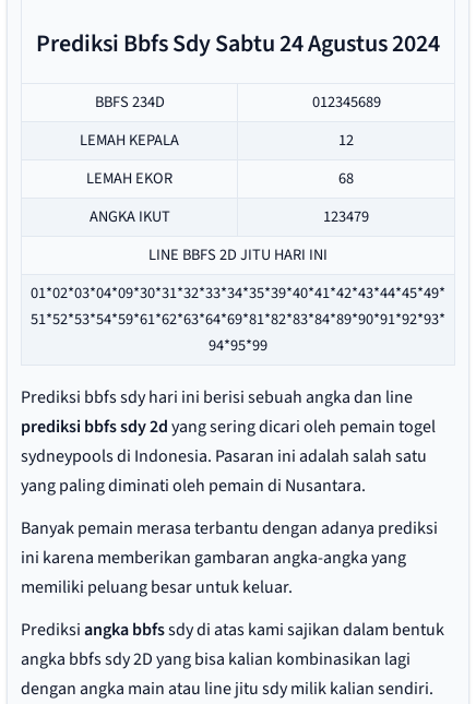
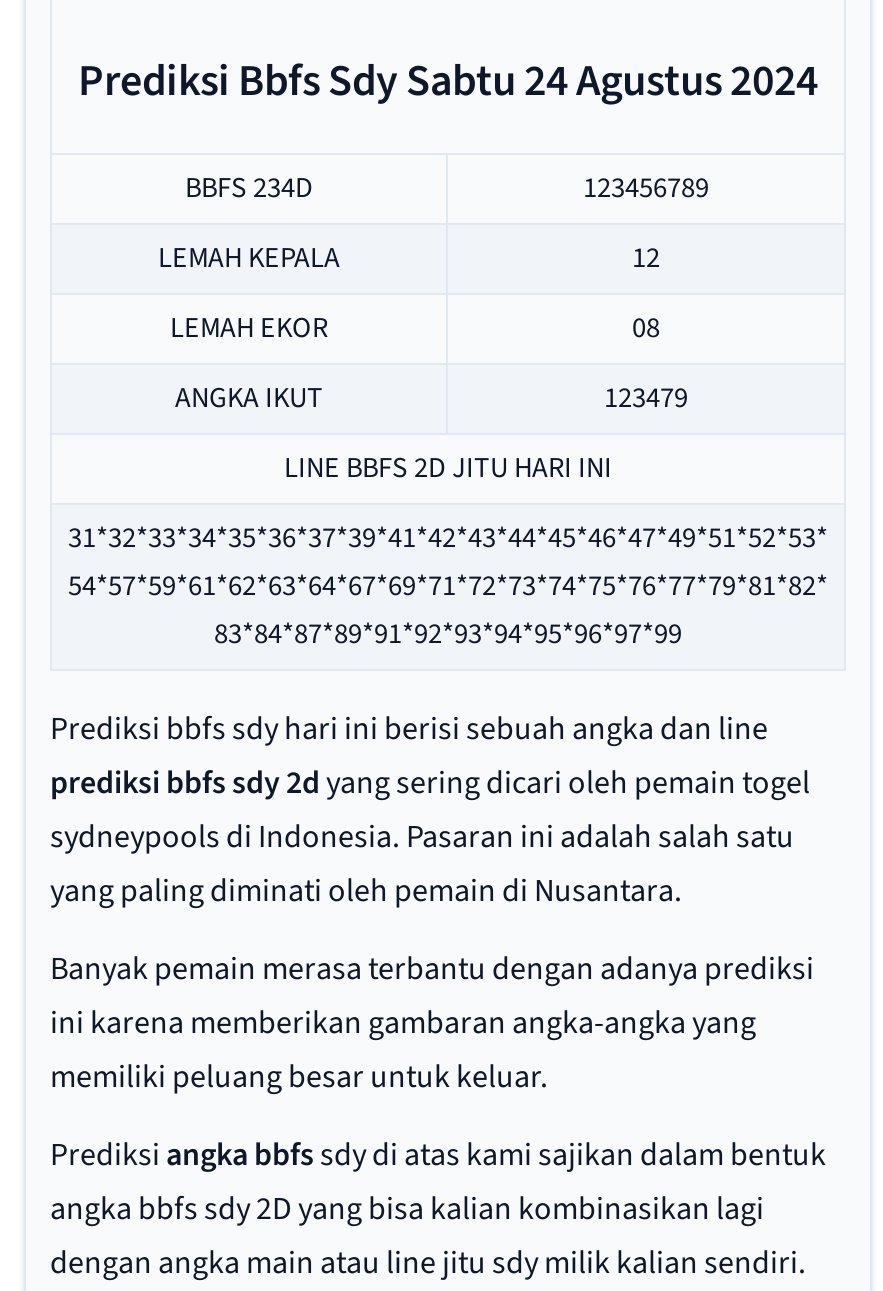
[312,90,380,113] 012345689 -> [583,166,709,208] 123456789
[338,167,354,189] 68 -> [632,306,660,348] 08
[31,281,445,304] 01*02*03*04*09*30*31*32*33*34*35*39*40*41*42*43*44*45*49* -> [68,516,828,558] 31*32*33*34*35*36*37*39*41*42*43*44*45*46*47*49*51*52*53*
[31,307,445,330] 51*52*53*54*59*61*62*63*64*69*81*82*83*84*89*90*91*92*93* -> [68,564,828,606] 54*57*59*61*62*63*64*67*69*71*72*73*74*75*76*77*79*81*82*
[209,334,267,356] 94*95*99 -> [214,612,682,654] 83*84*87*89*91*92*93*94*95*96*97*99

